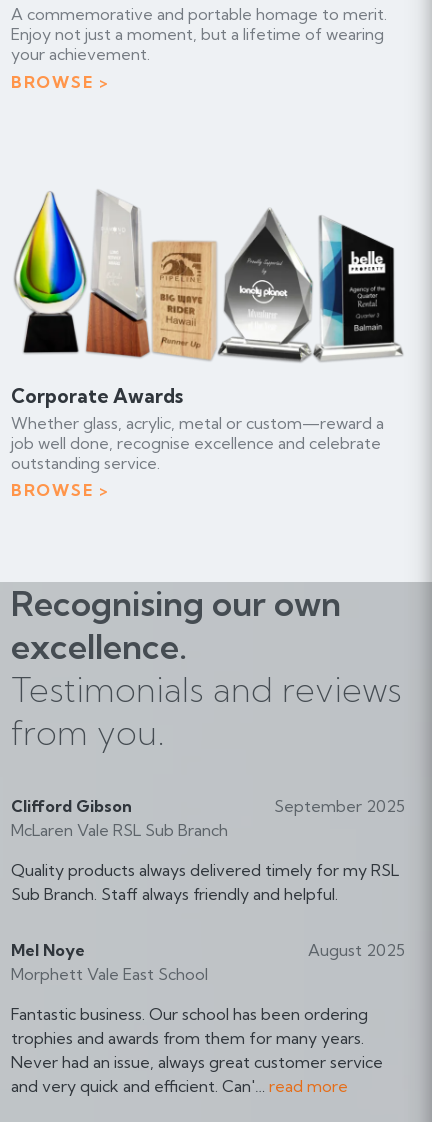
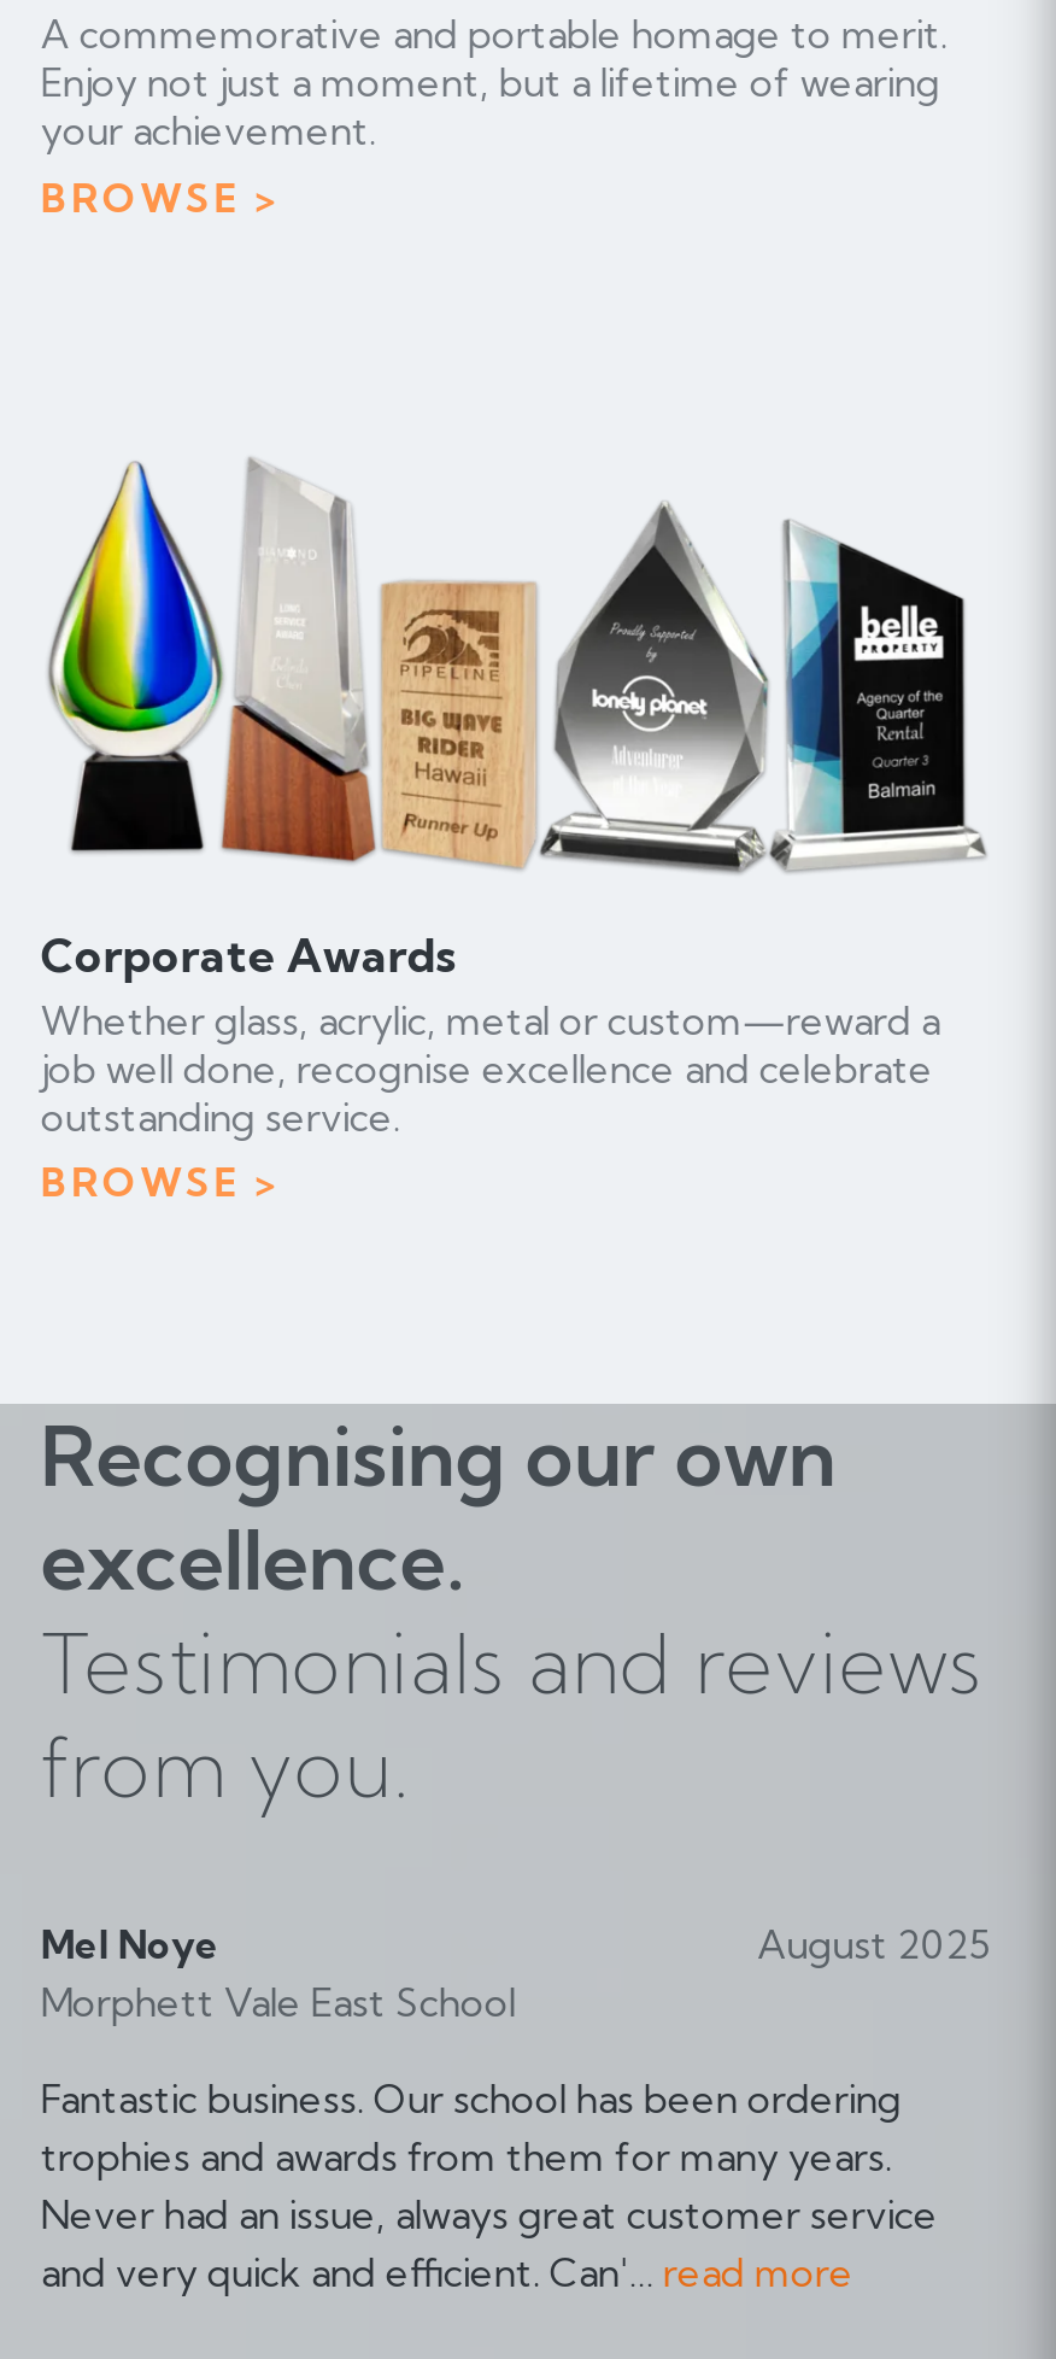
[11,796,228,840] Clifford Gibson | McLaren Vale RSL Sub Branch -> none
[11,796,405,904] September 2025 | Quality products always delivered timely for my RSL | Sub Branch. Staff always friendly and helpful. -> none

